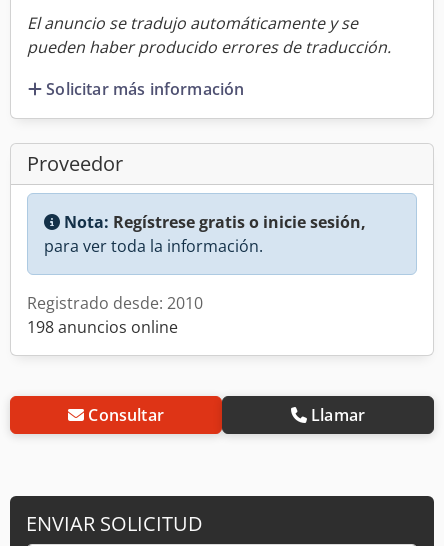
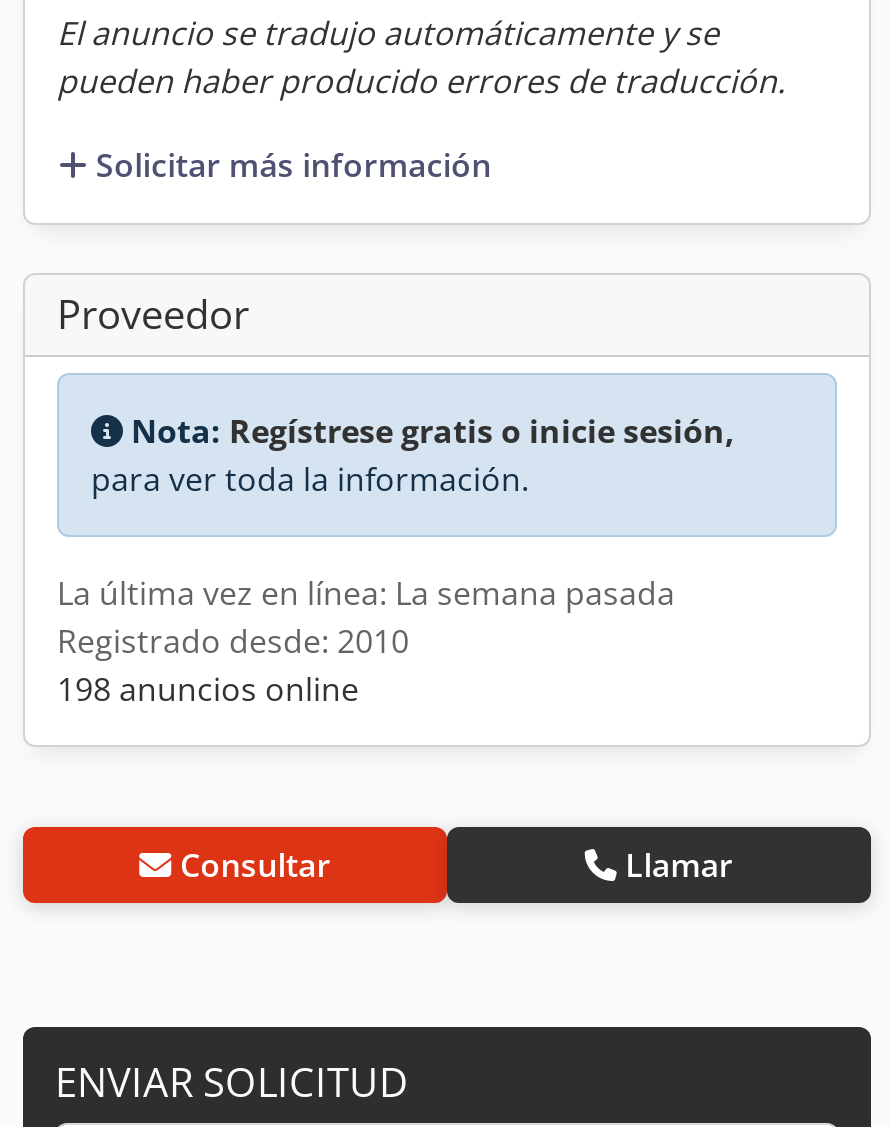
none -> [57,571,675,615] La última vez en línea: La semana pasada

